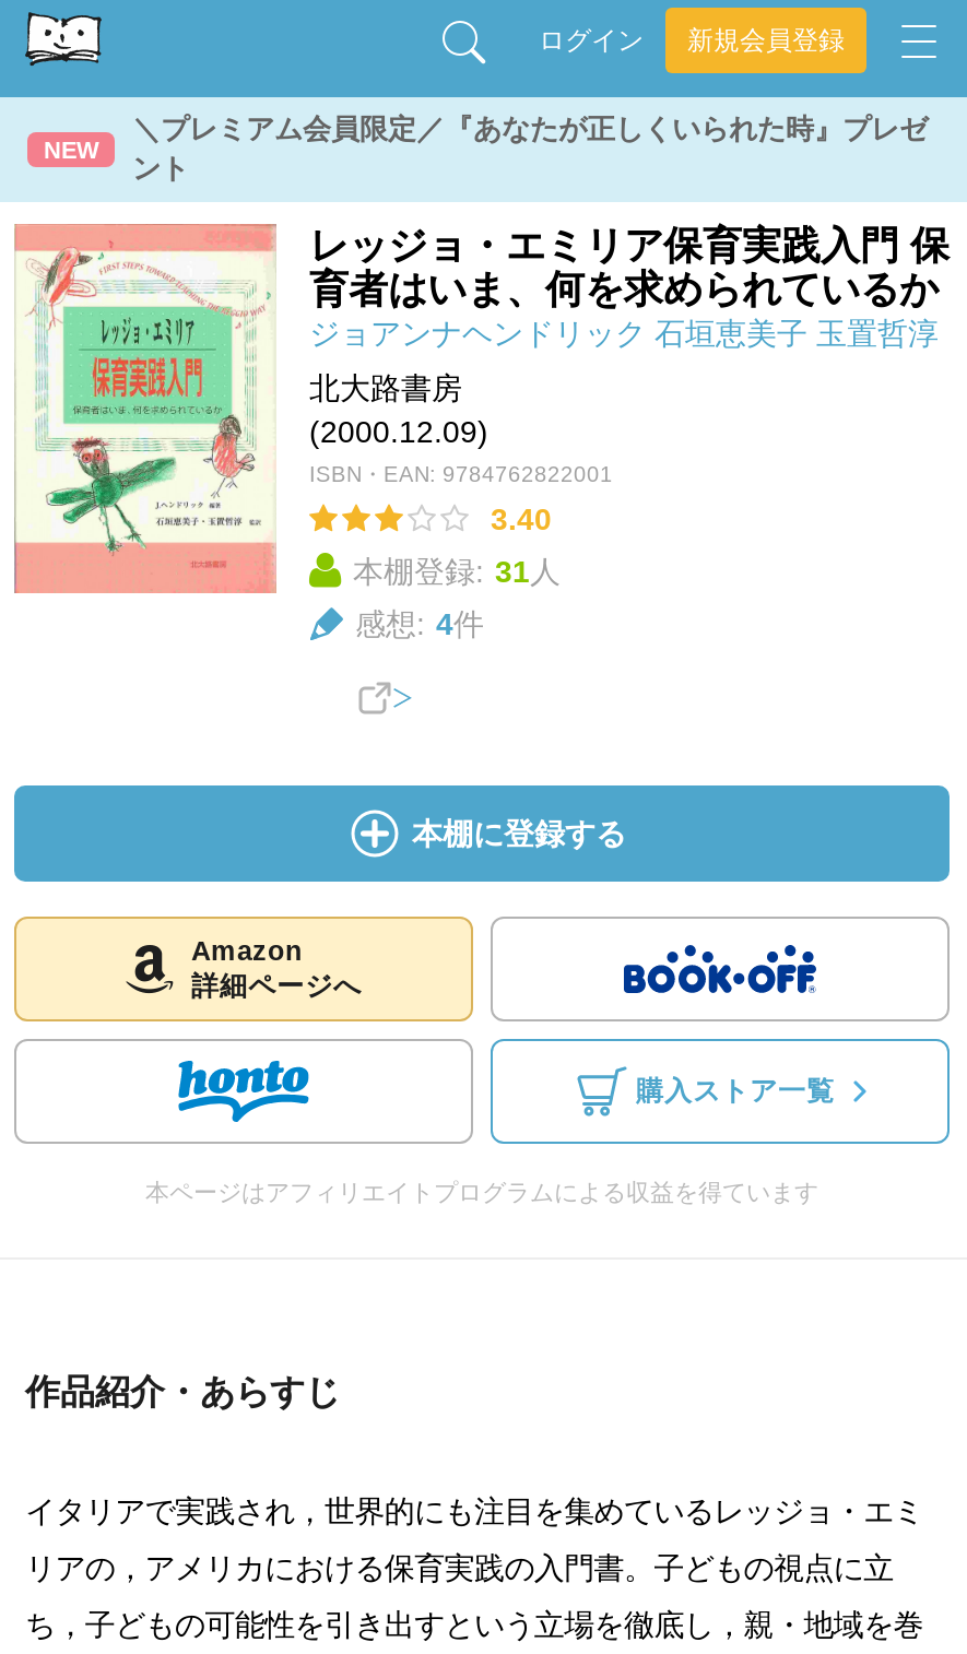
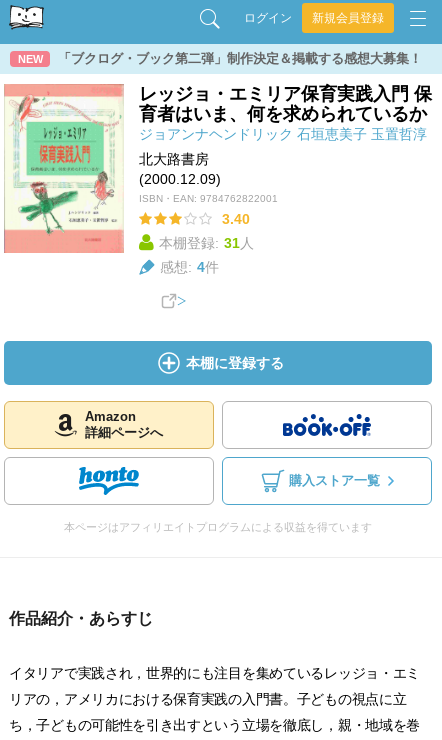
[132,113,928,185] ＼プレミアム会員限定／『あなたが正しくいられた時』プレゼ | ント -> [58,51,422,66] 「ブクログ・ブック第二弾」制作決定＆掲載する感想大募集！

